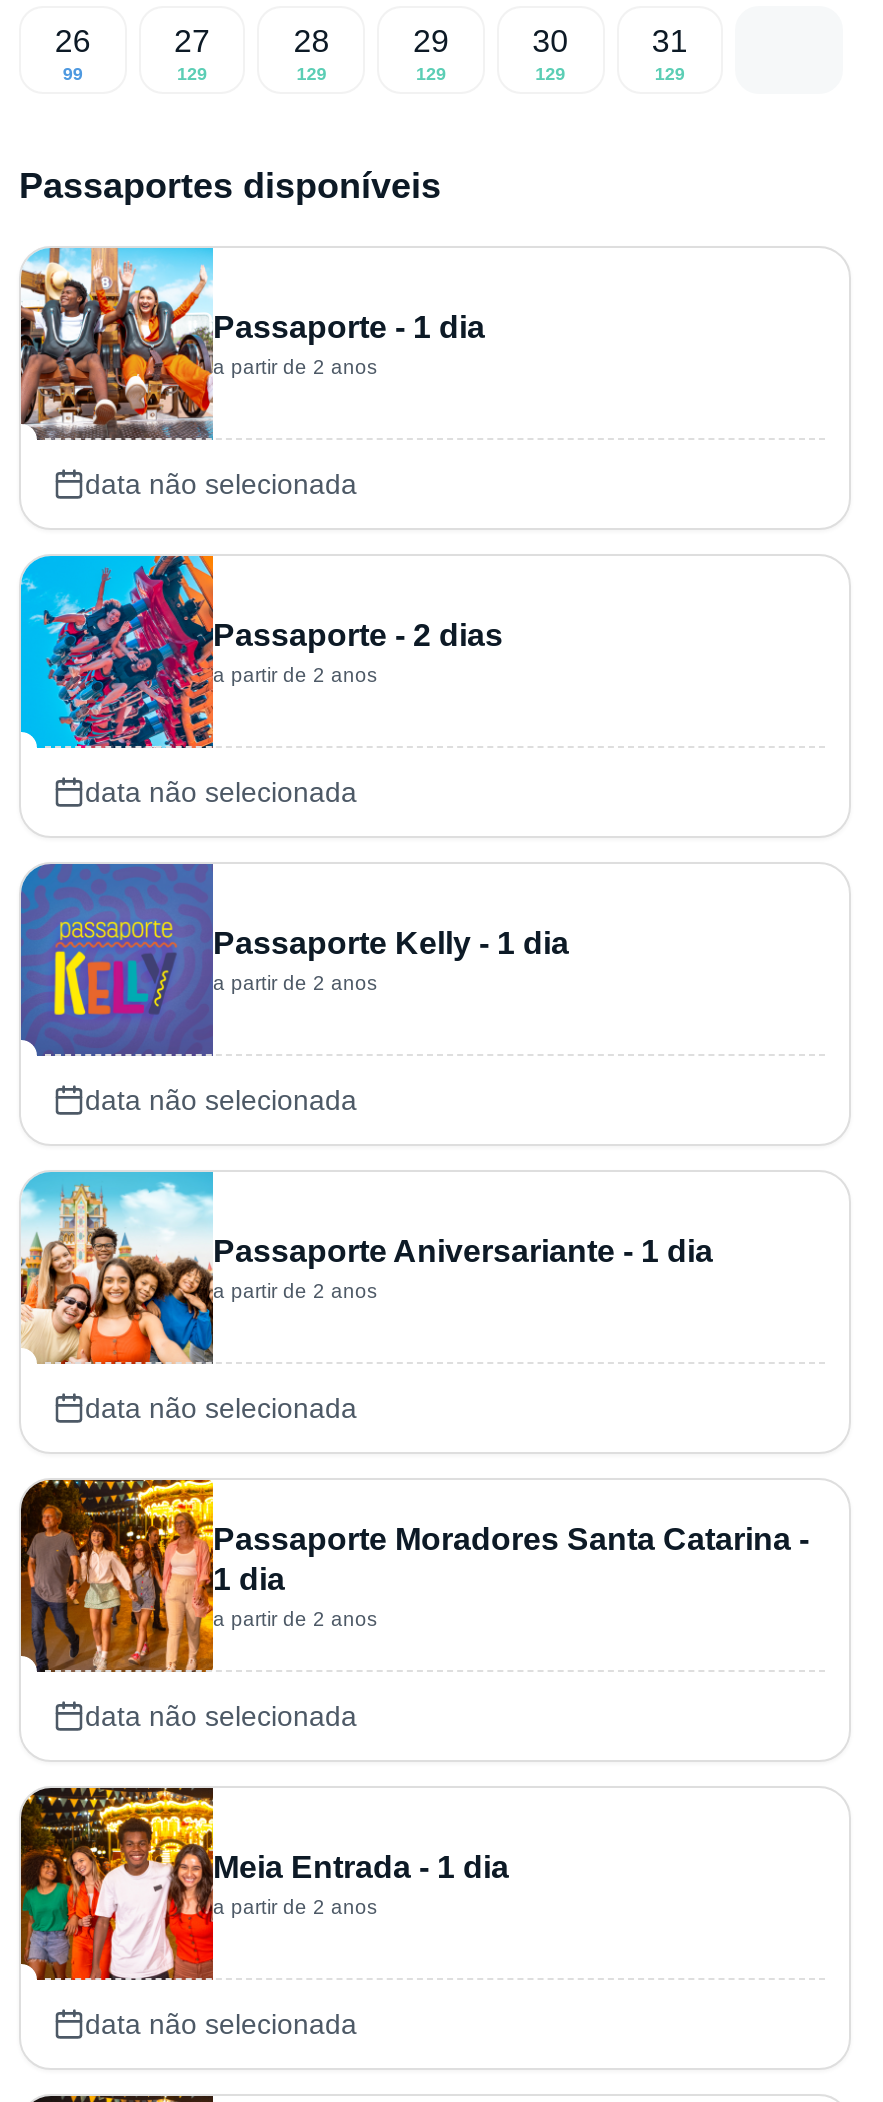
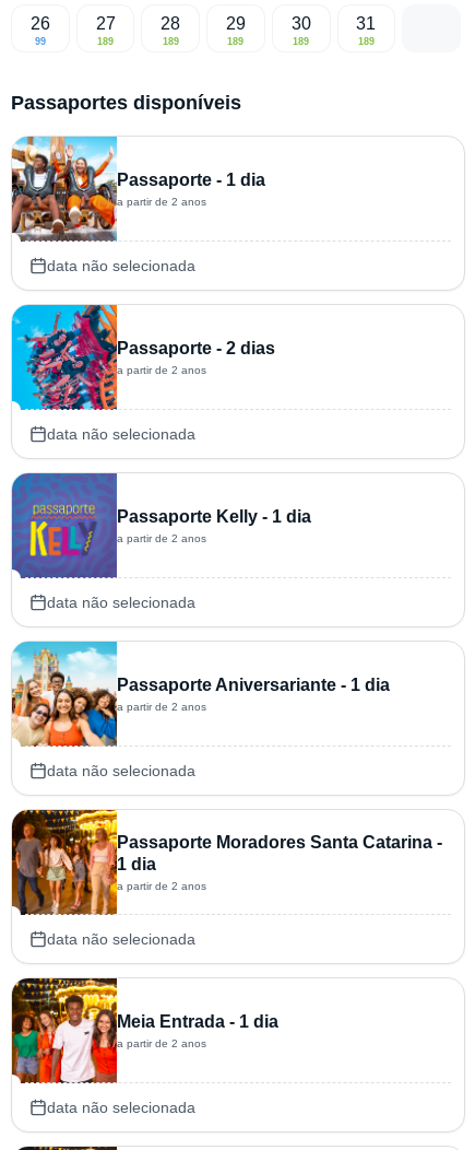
[177,63,207,83] 129 -> [97,36,114,46] 189
[297,63,327,83] 129 -> [162,36,179,46] 189
[416,63,446,83] 129 -> [228,36,244,46] 189
[535,63,565,83] 129 -> [293,36,309,46] 189
[655,63,685,83] 129 -> [358,36,374,46] 189

